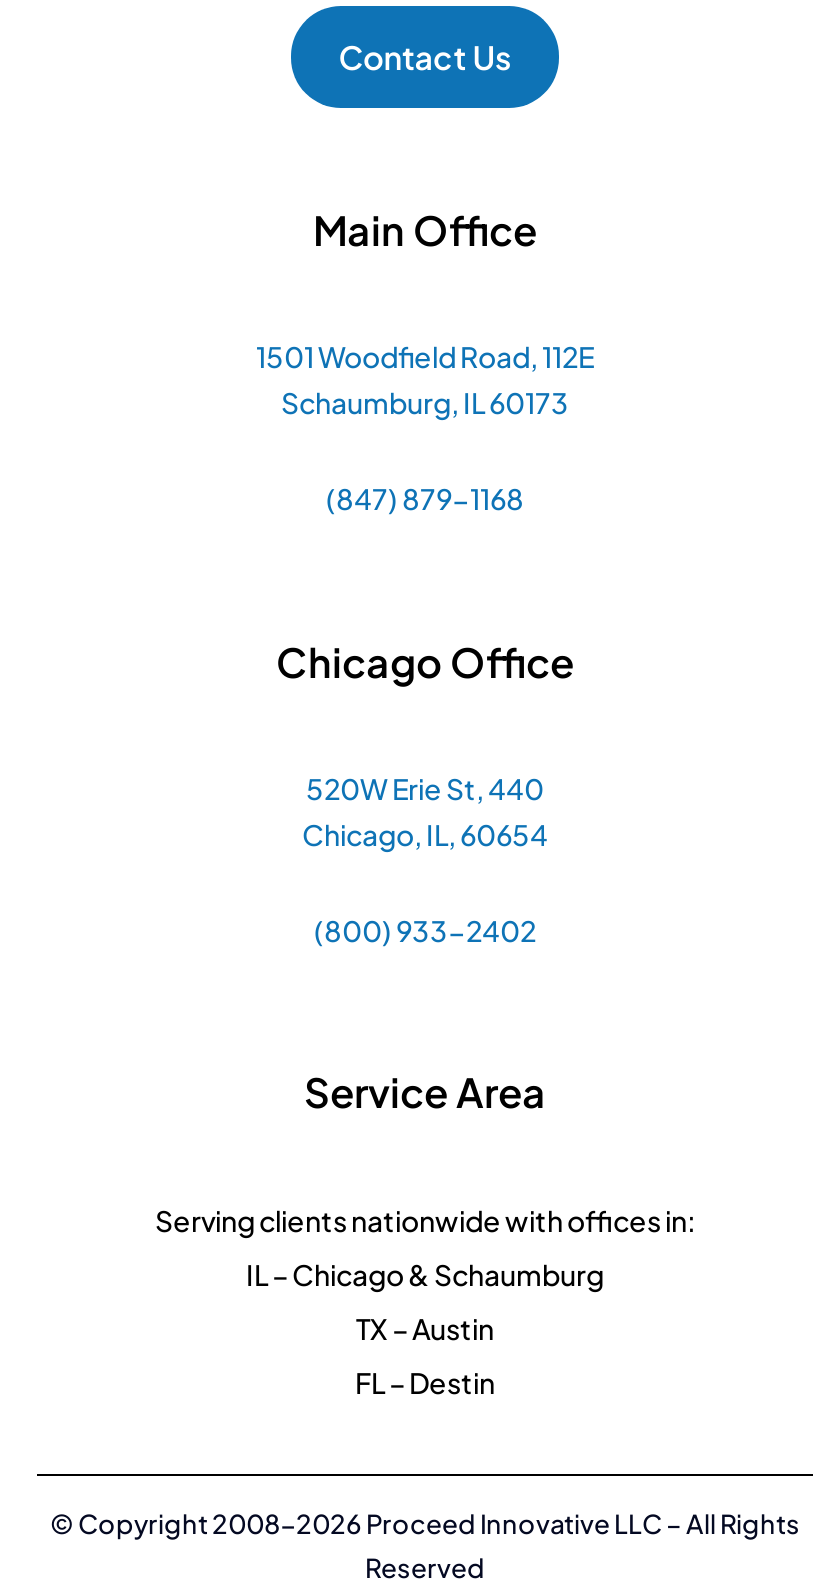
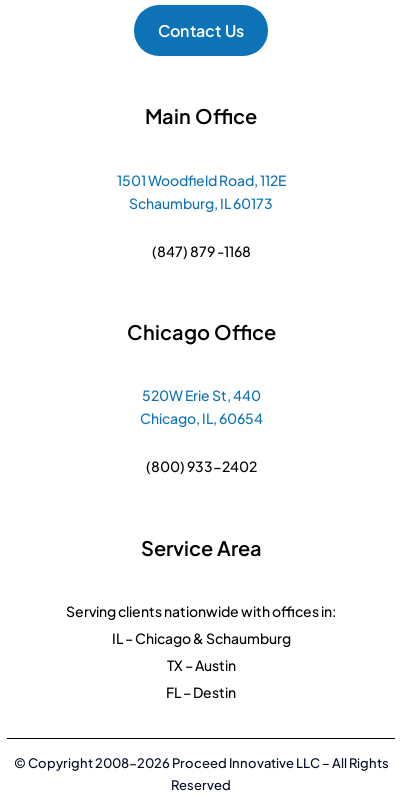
[326,481,524,517] (847) 879-1168 -> [151,241,250,259] (847) 879 -1168

